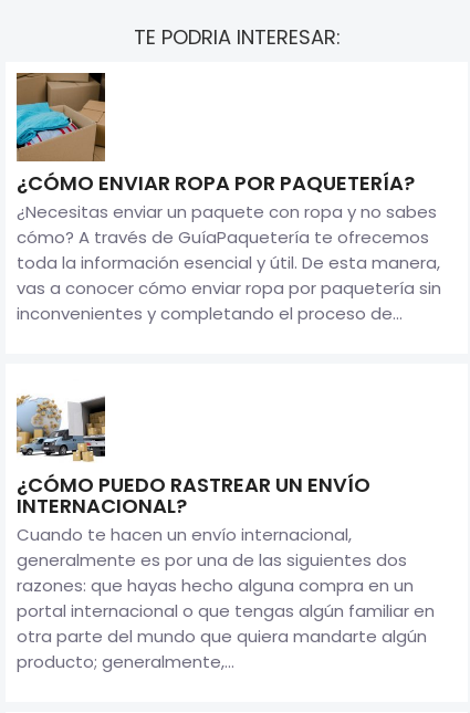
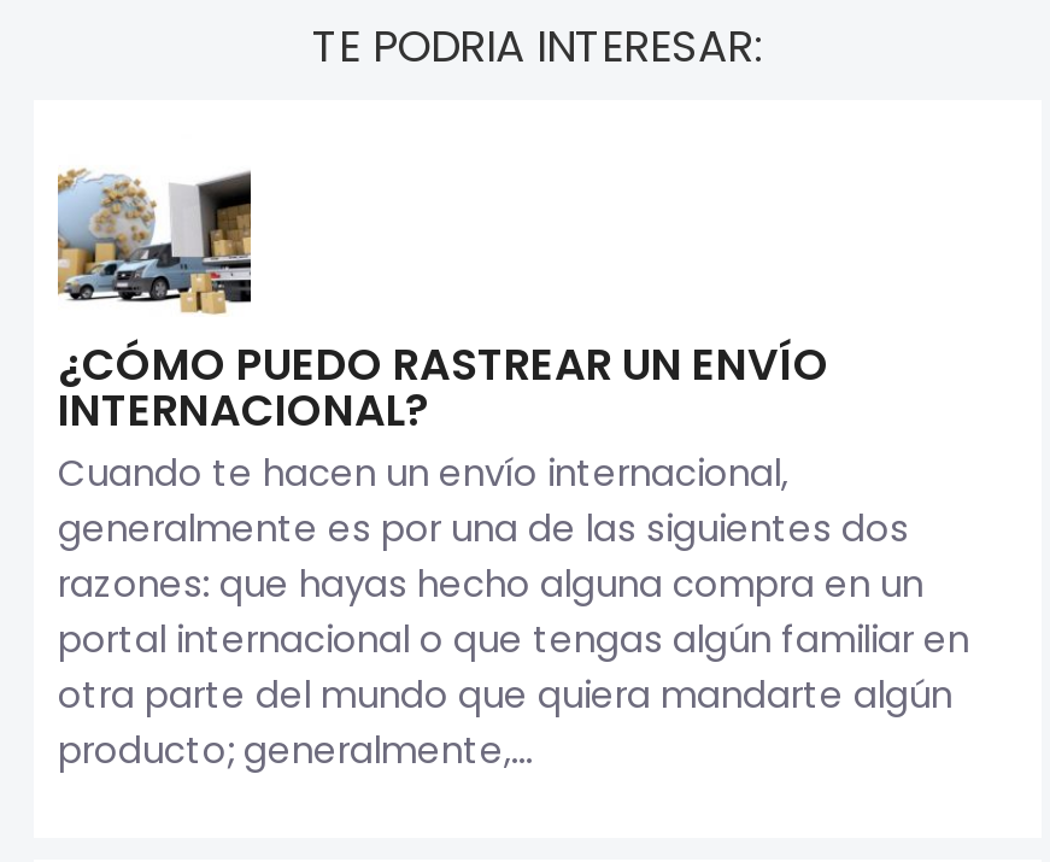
[15,72,441,325] [image] | ¿CÓMO ENVIAR ROPA POR PAQUETERÍA? | ¿Necesitas enviar un paquete con ropa y no sabes | cómo? A través de GuíaPaquetería te ofrecemos | toda la información esencial y útil. De esta manera, | vas a conocer cómo enviar ropa por paquetería sin | inconvenientes y completando el proceso de... -> none

